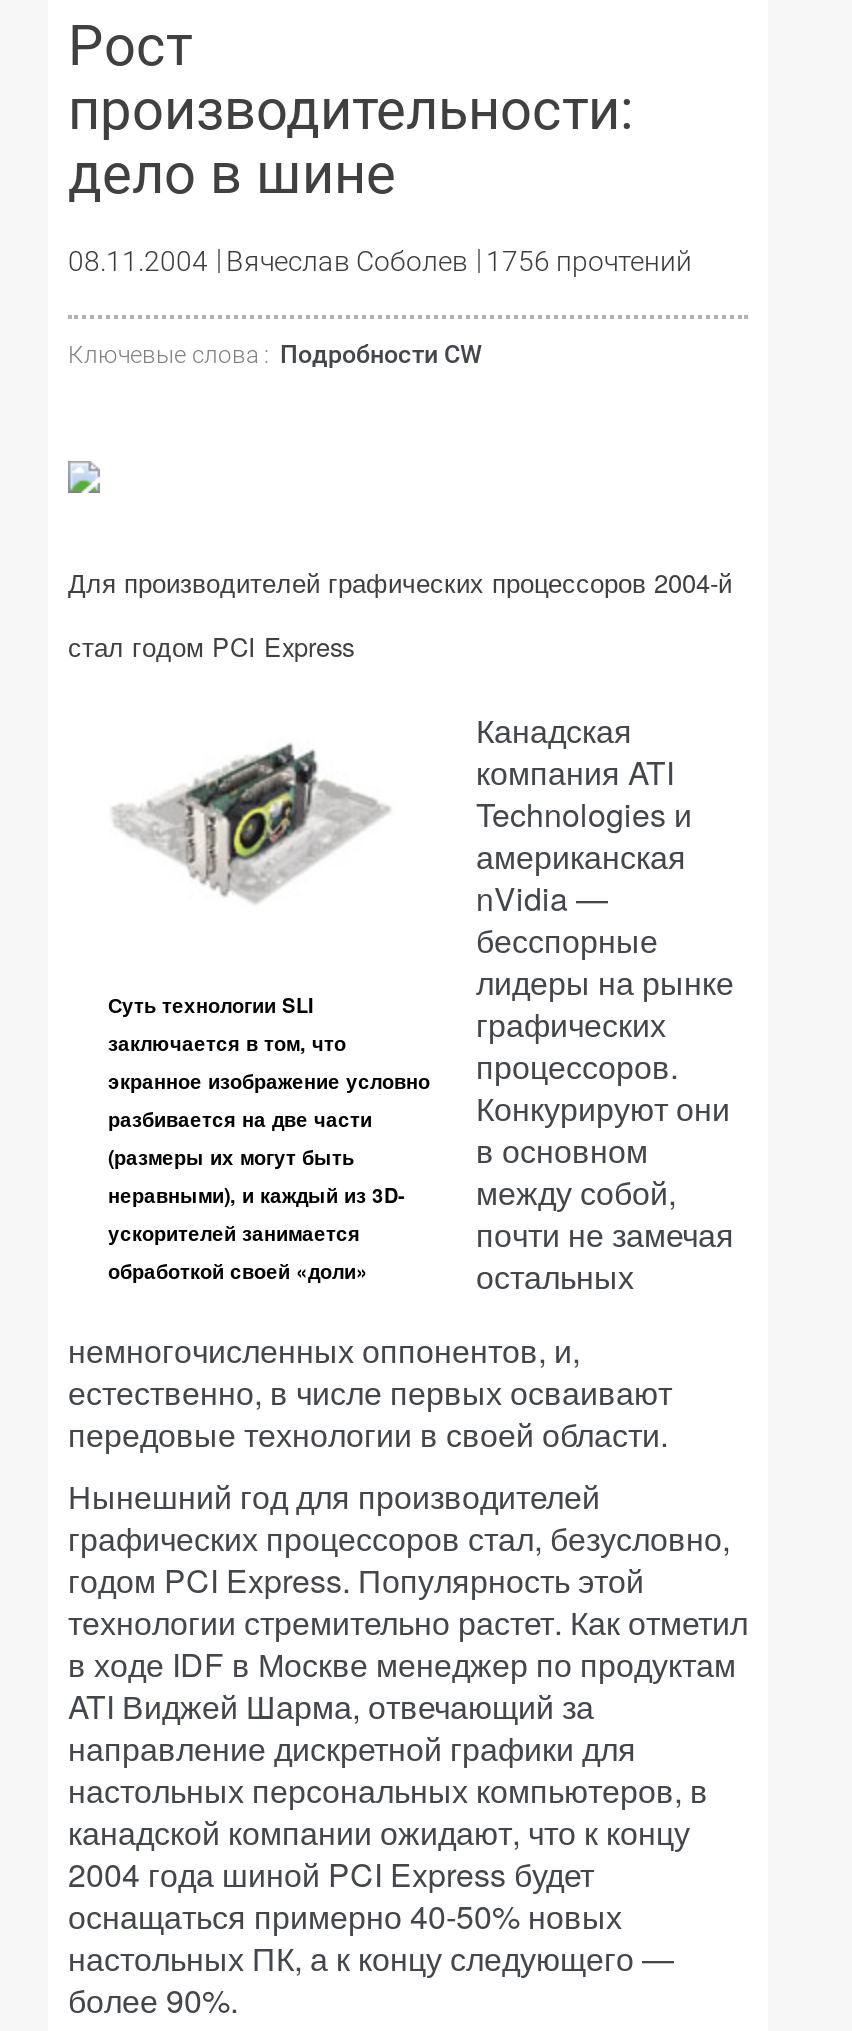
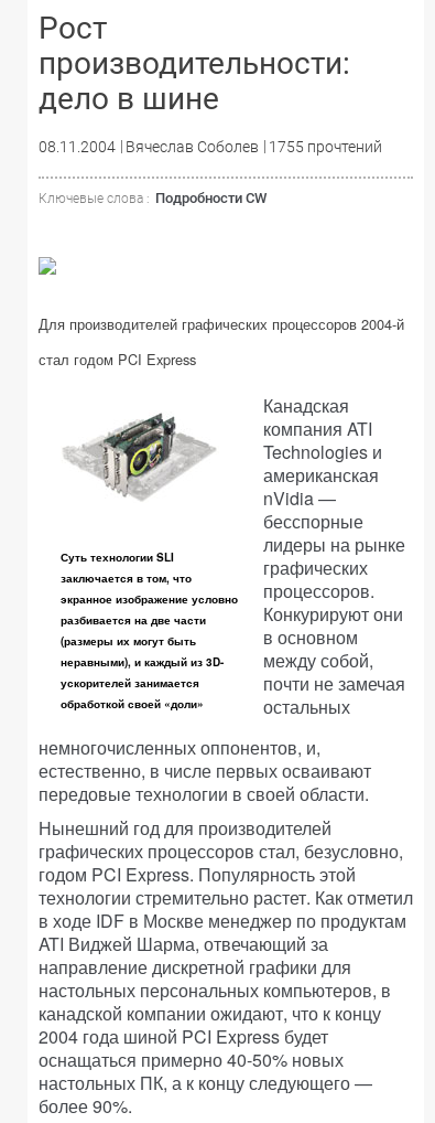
[68,245,692,277] 08.11.2004 Вячеслав Соболев 1756 прочтений -> [39,138,382,156] 08.11.2004 Вячеслав Соболев 1755 прочтений

